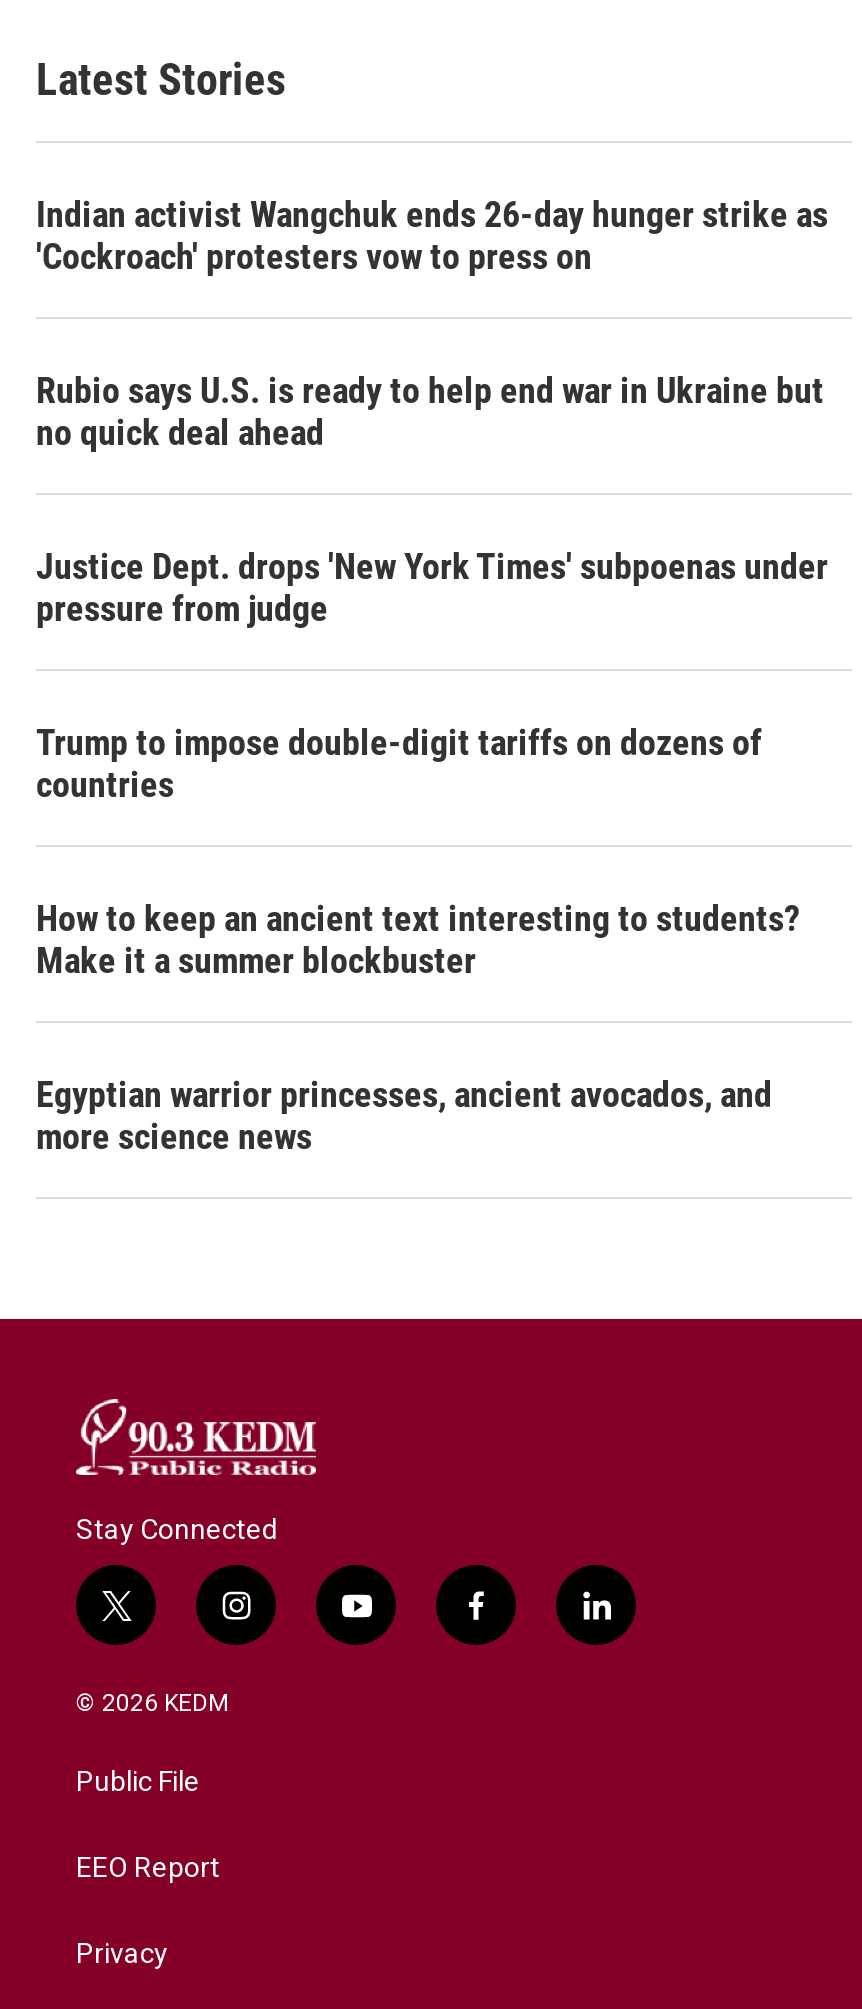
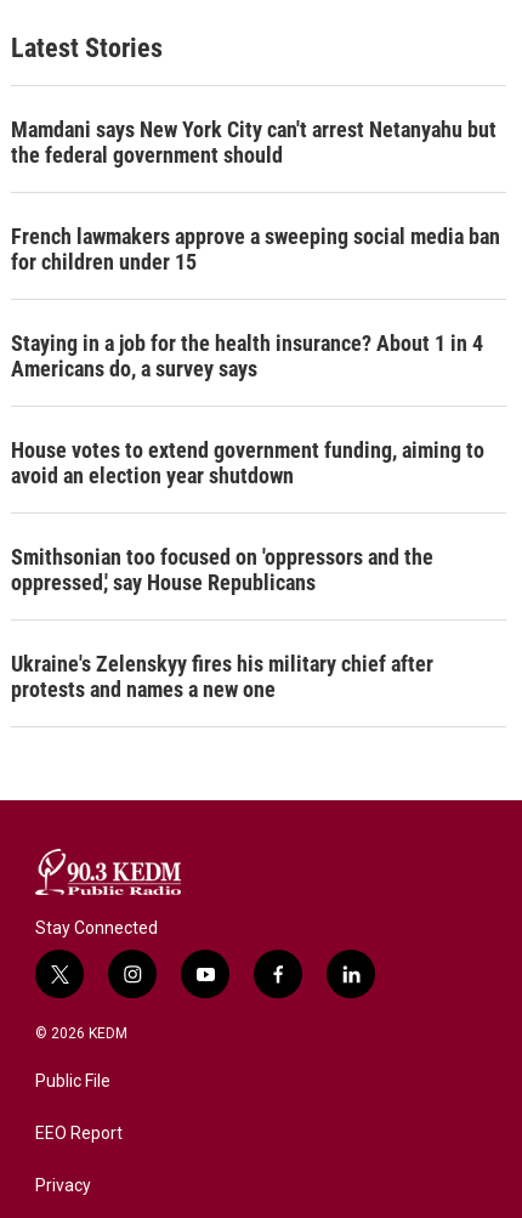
[36,193,828,277] Indian activist Wangchuk ends 26-day hunger strike as | 'Cockroach' protesters vow to press on -> [11,117,497,168] Mamdani says New York City can't arrest Netanyahu but | the federal government should
[36,369,824,453] Rubio says U.S. is ready to help end war in Ukraine but | no quick deal ahead -> [11,223,500,274] French lawmakers approve a sweeping social media ban | for children under 15
[36,545,828,629] Justice Dept. drops 'New York Times' subpoenas under | pressure from judge -> [11,330,483,381] Staying in a job for the health insurance? About 1 in 4 | Americans do, a survey says
[36,721,762,805] Trump to impose double-digit tariffs on dozens of | countries -> [11,437,484,488] House votes to extend government funding, aiming to | avoid an election year shutdown
[36,897,800,981] How to keep an ancient text interesting to students? | Make it a summer blockbuster -> [11,544,433,595] Smithsonian too focused on 'oppressors and the | oppressed,' say House Republicans
[36,1073,772,1157] Egyptian warrior princesses, ancient avocados, and | more science news -> [11,651,433,702] Ukraine's Zelenskyy fires his military chief after | protests and names a new one

